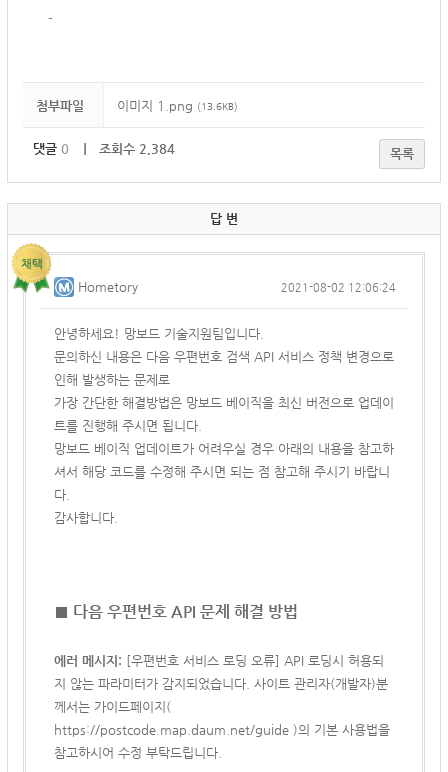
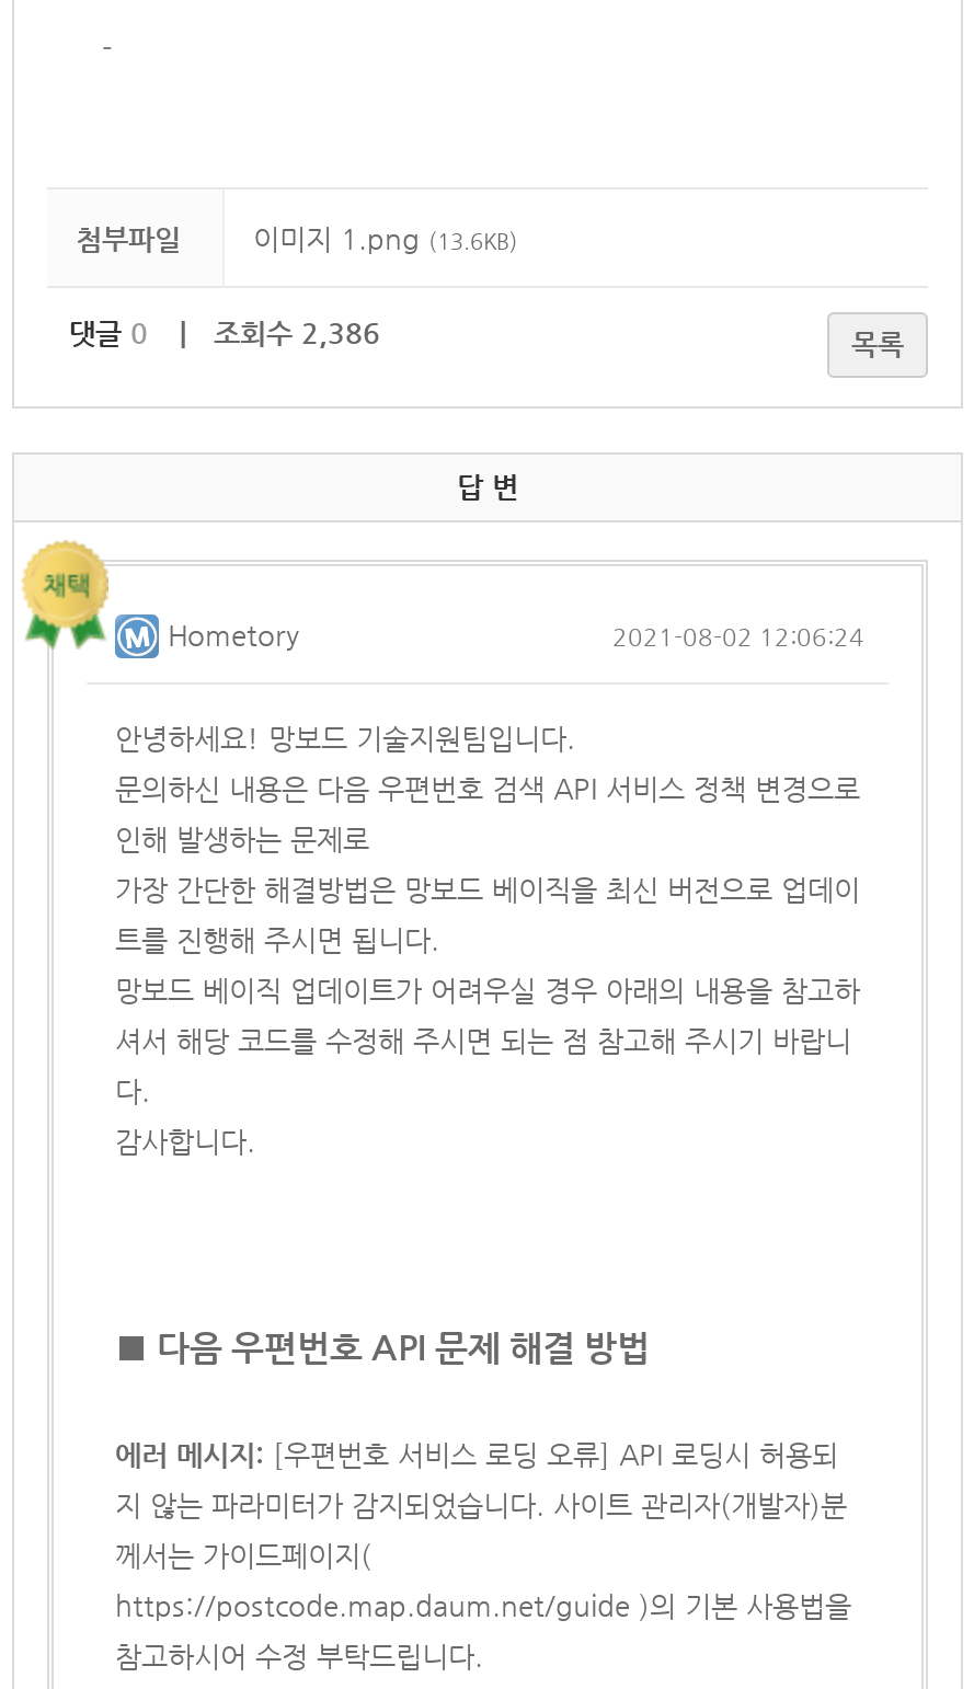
[33,141,175,156] 댓글 0 ｜ 조회수 2,384 -> [69,317,380,349] 댓글 0 ｜ 조회수 2,386

